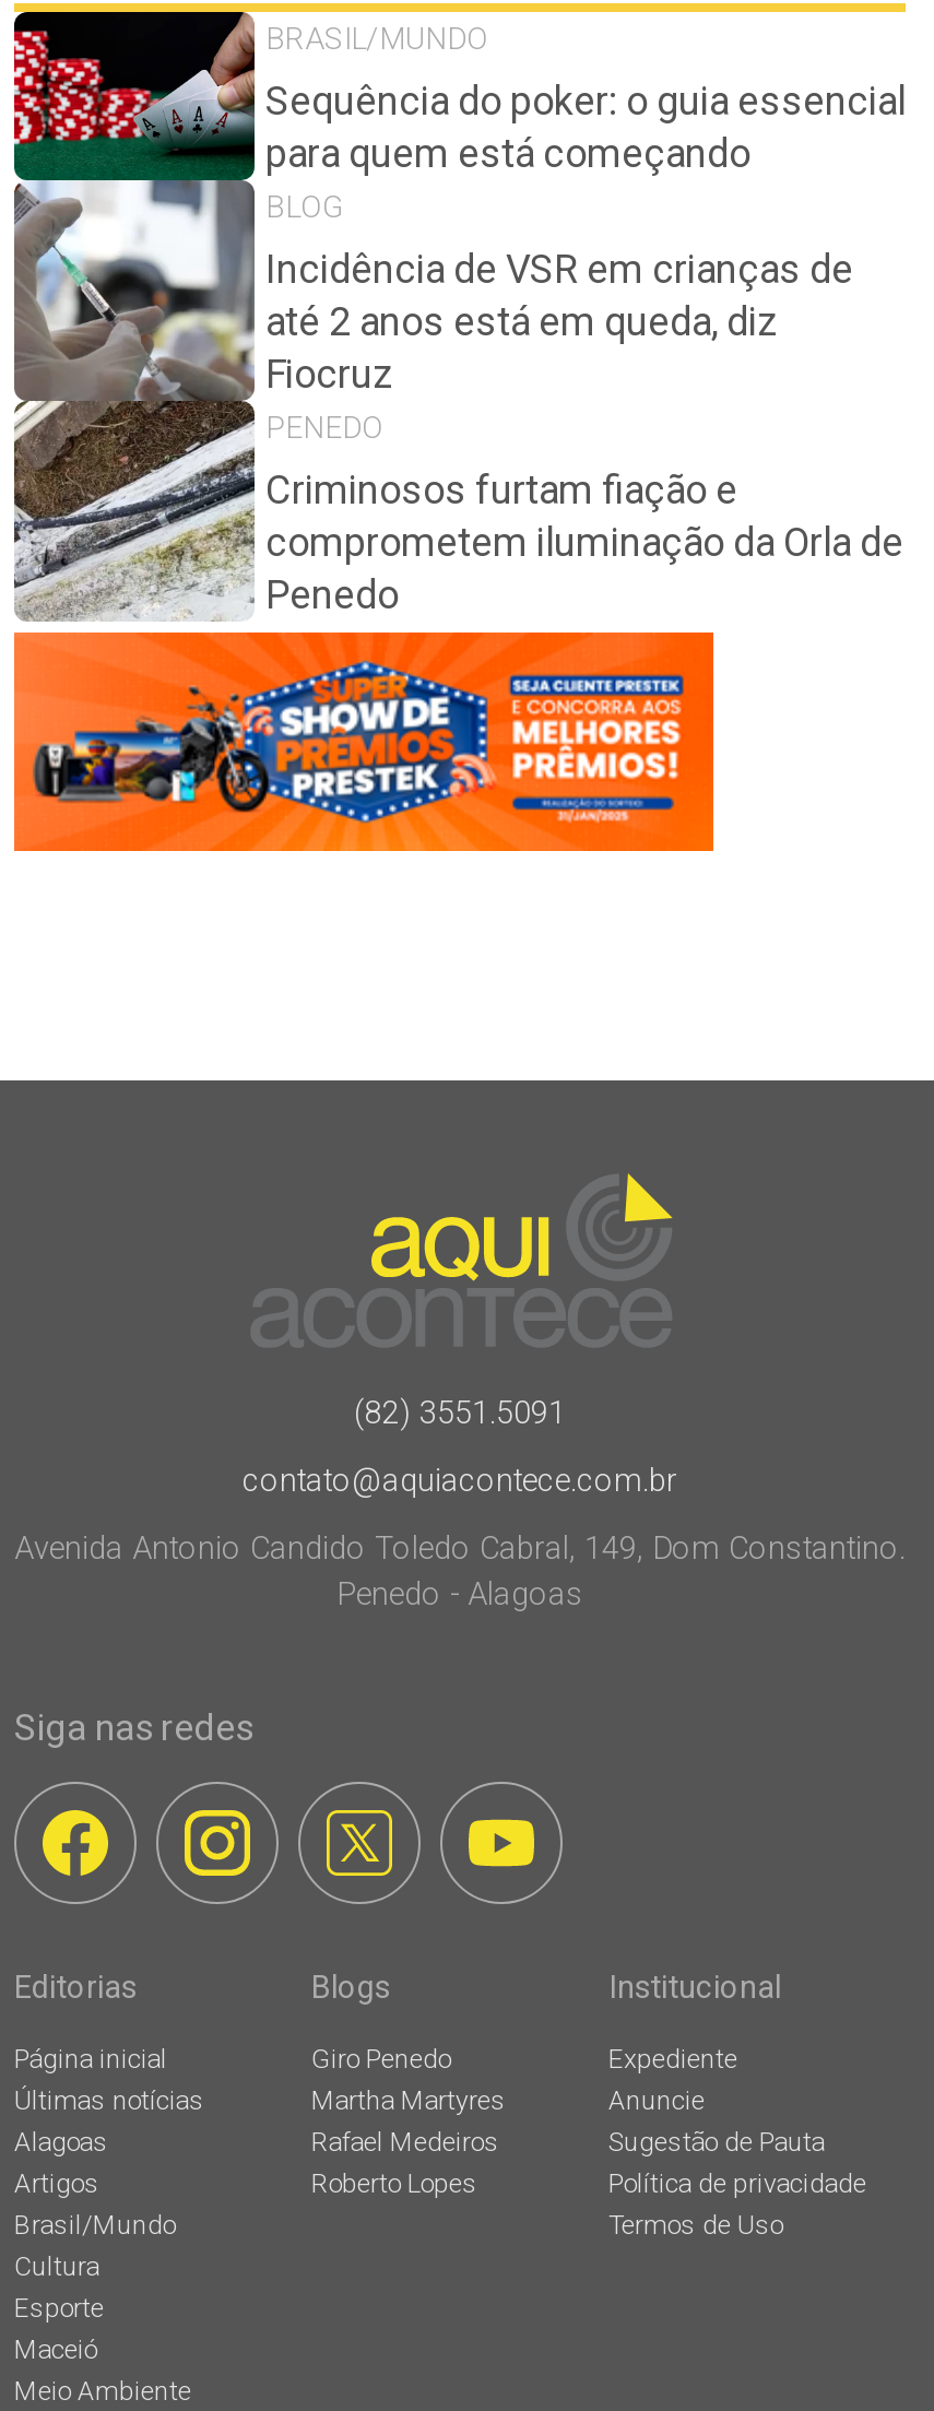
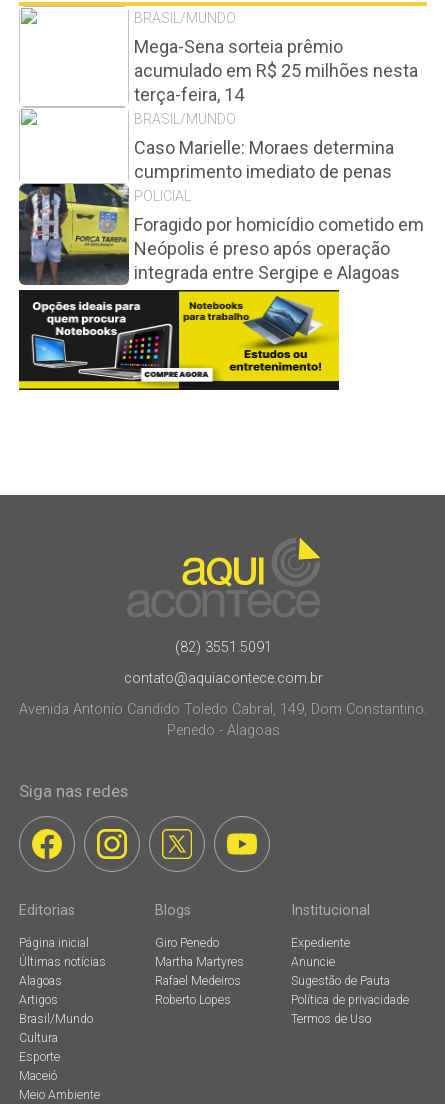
[12,10,906,853] [image] | Sequência do poker: o guia essencial | para quem está começando | BLOG -> [18,5,418,391] [image] | Mega-Sena sorteia prêmio | acumulado em R$ 25 milhões nesta | terça-feira, 14 | BRASIL/MUNDO
[265,246,853,445] Incidência de VSR em crianças de | até 2 anos está em queda, diz | Fiocruz | PENEDO -> [134,137,394,204] Caso Marielle: Moraes determina | cumprimento imediato de penas | POLICIAL
[265,466,903,617] Criminosos furtam fiação e | comprometem iluminação da Orla de | Penedo -> [134,214,424,283] Foragido por homicídio cometido em | Neópolis é preso após operação | integrada entre Sergipe e Alagoas

